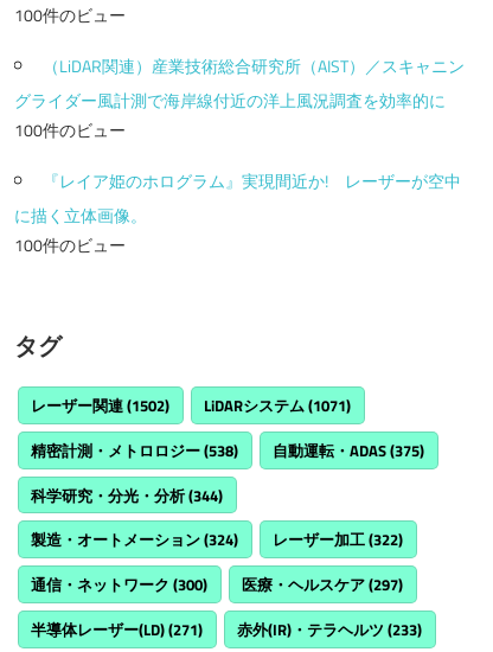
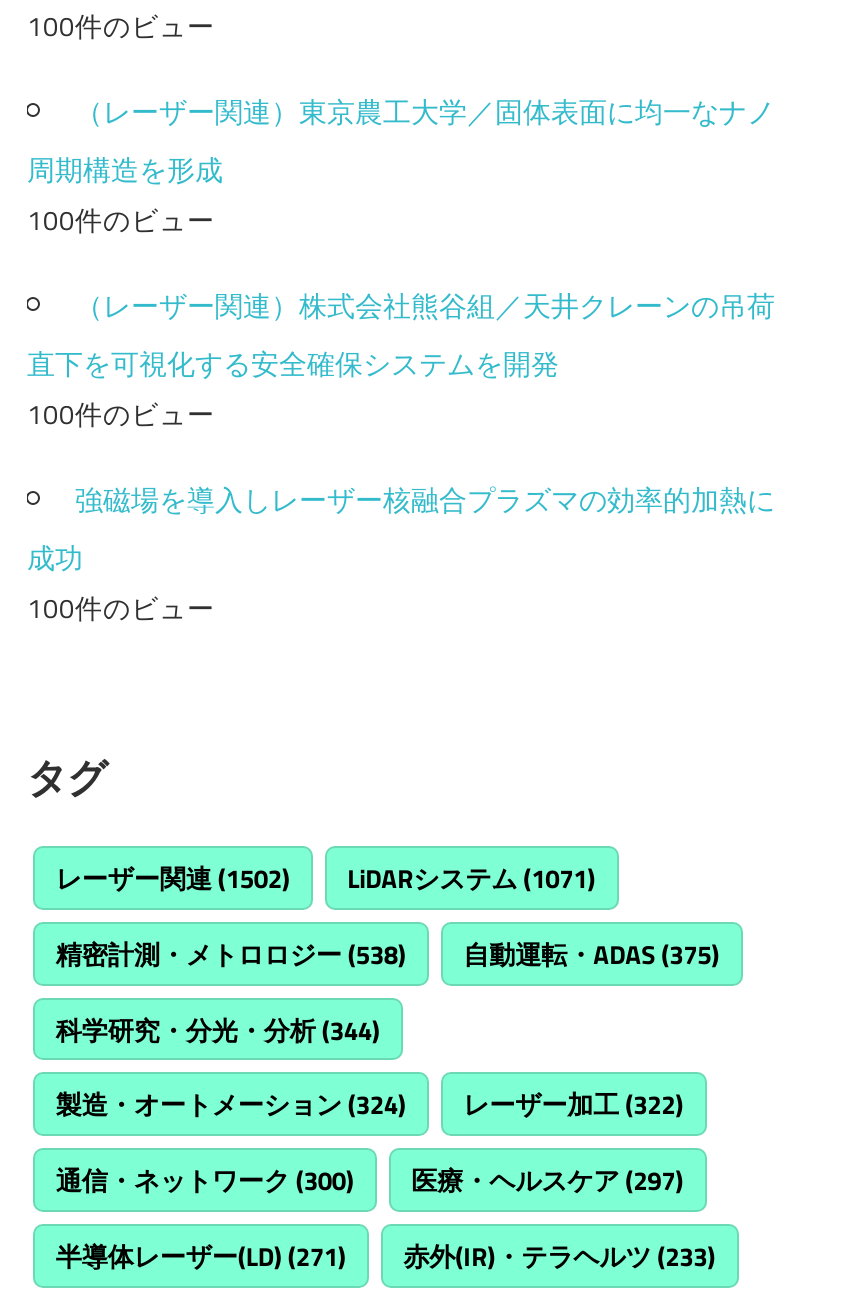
[14,53,465,112] （LiDAR関連）産業技術総合研究所（AIST）／スキャニン | グライダー風計測で海岸線付近の洋上風況調査を効率的に -> [27,89,775,189] （レーザー関連）東京農工大学／固体表面に均一なナノ | 周期構造を形成
[14,168,461,227] 『レイア姫のホログラム』実現間近か! レーザーが空中 | に描く立体画像。 -> [27,283,775,577] （レーザー関連）株式会社熊谷組／天井クレーンの吊荷 | 直下を可視化する安全確保システムを開発 | 100件のビュー | 強磁場を導入しレーザー核融合プラズマの効率的加熱に | 成功

